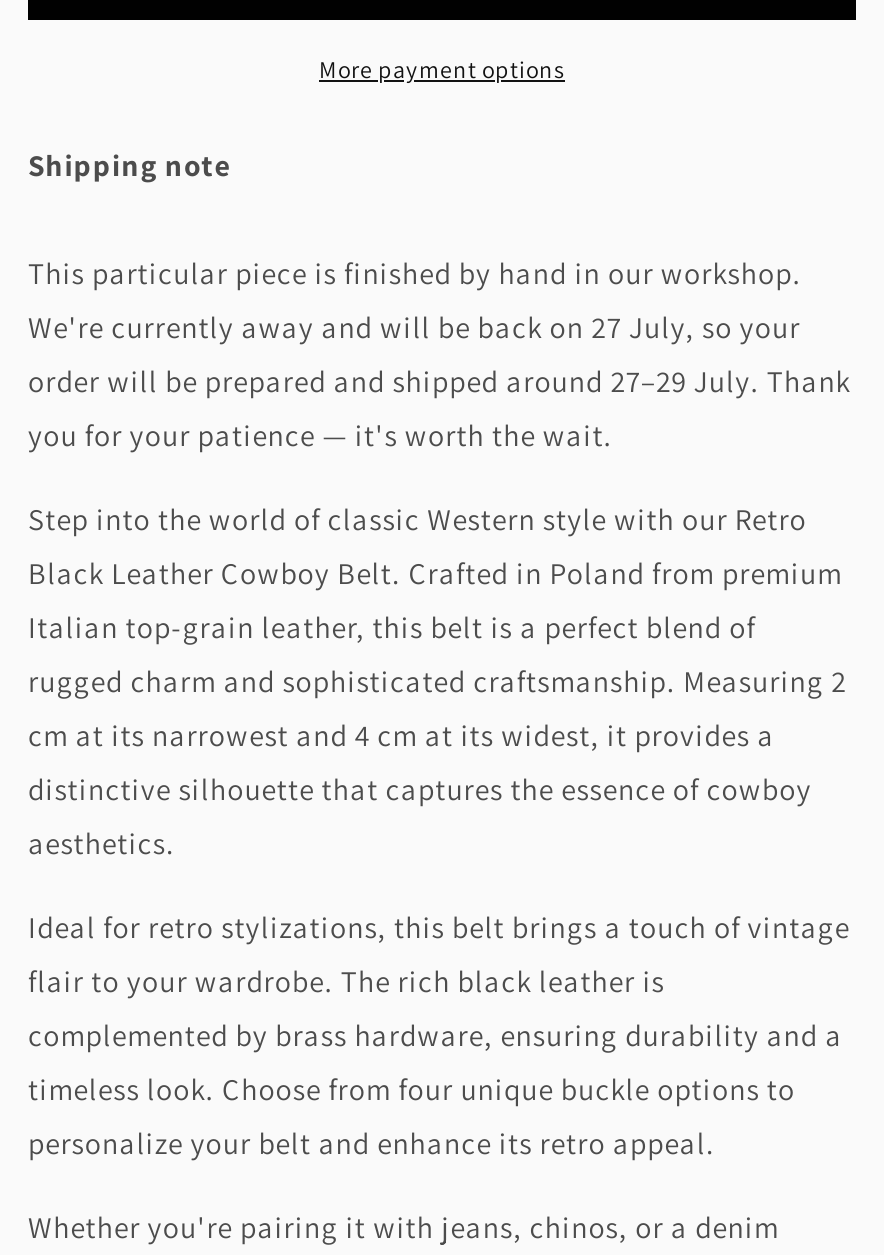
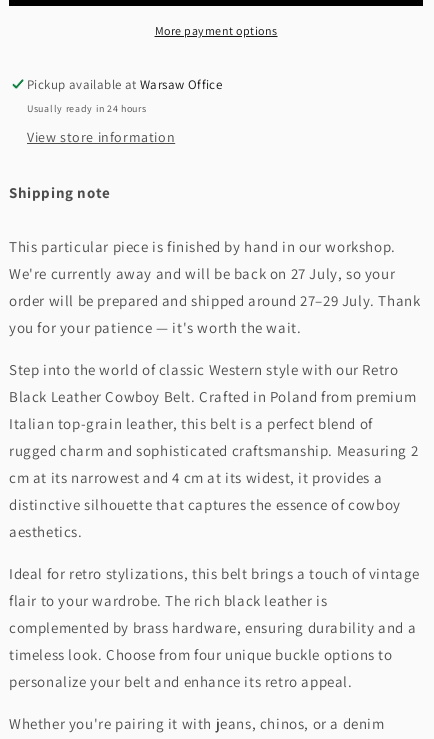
none -> [27,76,222,146] Pickup available at Warsaw Office | Usually ready in 24 hours | View store information

